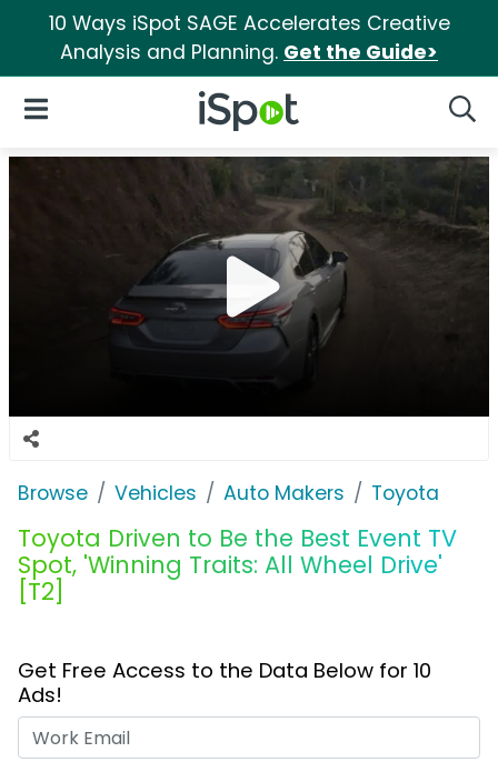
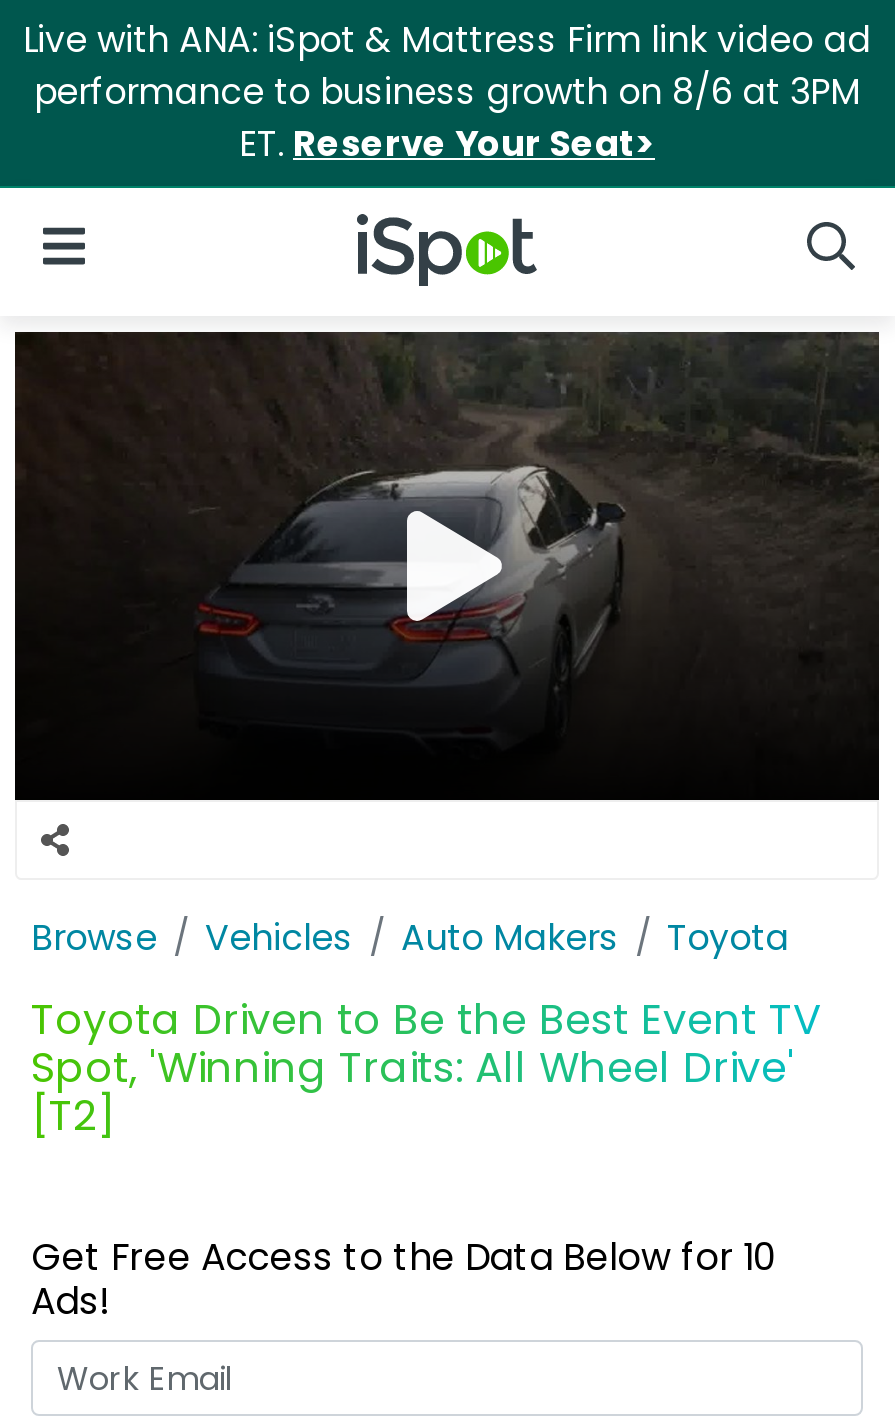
[48,10,450,66] 10 Ways iSpot SAGE Accelerates Creative | Analysis and Planning. Get the Guide> -> [23,16,871,168] Live with ANA: iSpot & Mattress Firm link video ad | performance to business growth on 8/6 at 3PM | ET. Reserve Your Seat>

